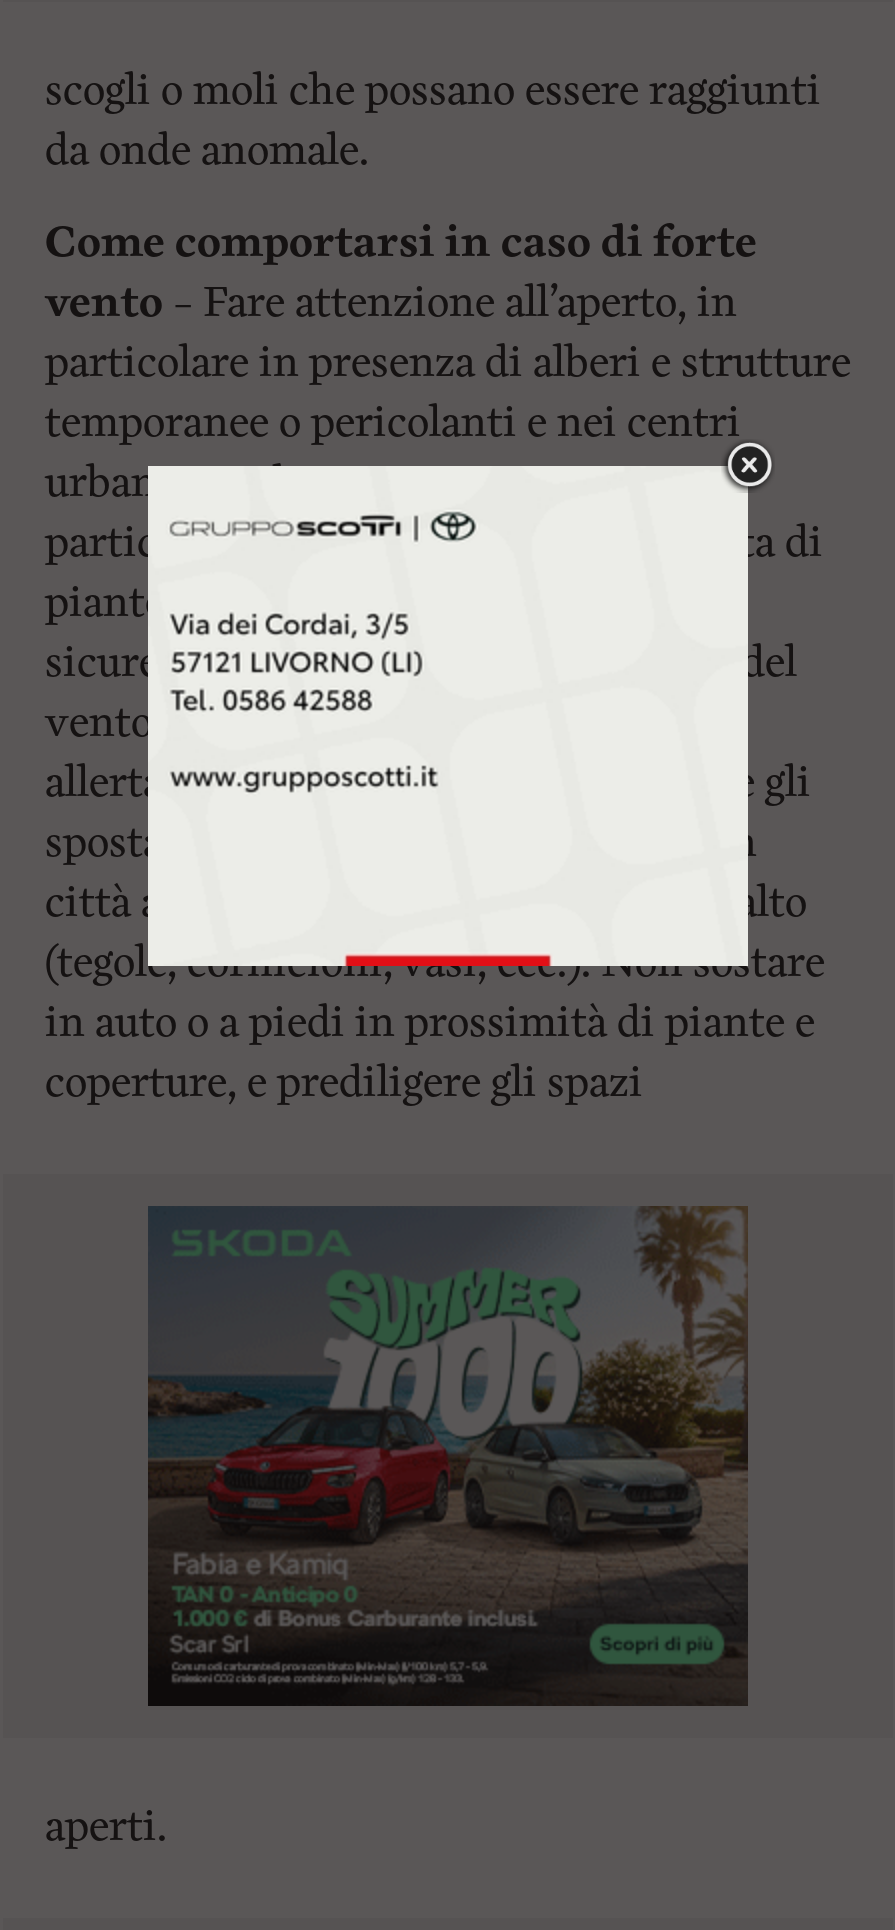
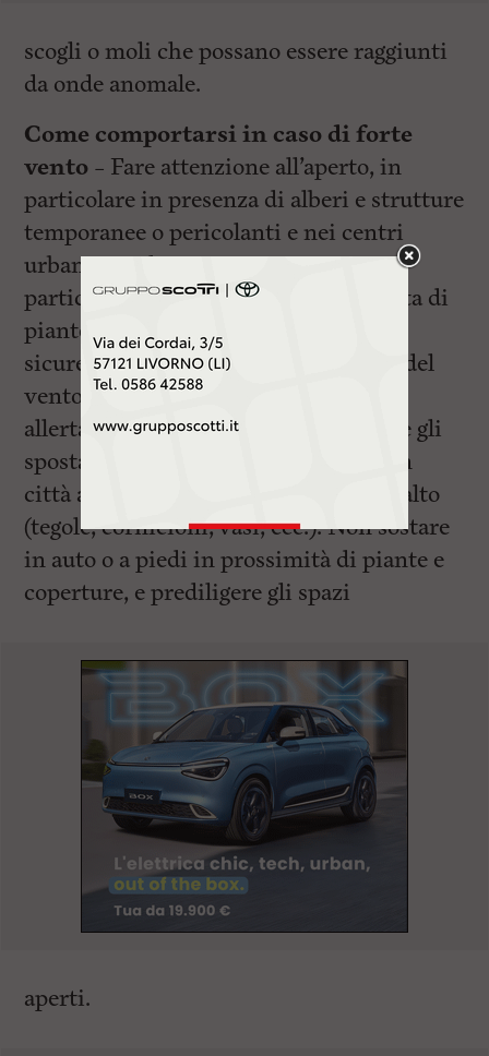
[150,1208,746,1702] [image] -> [81,660,408,931] [image]

